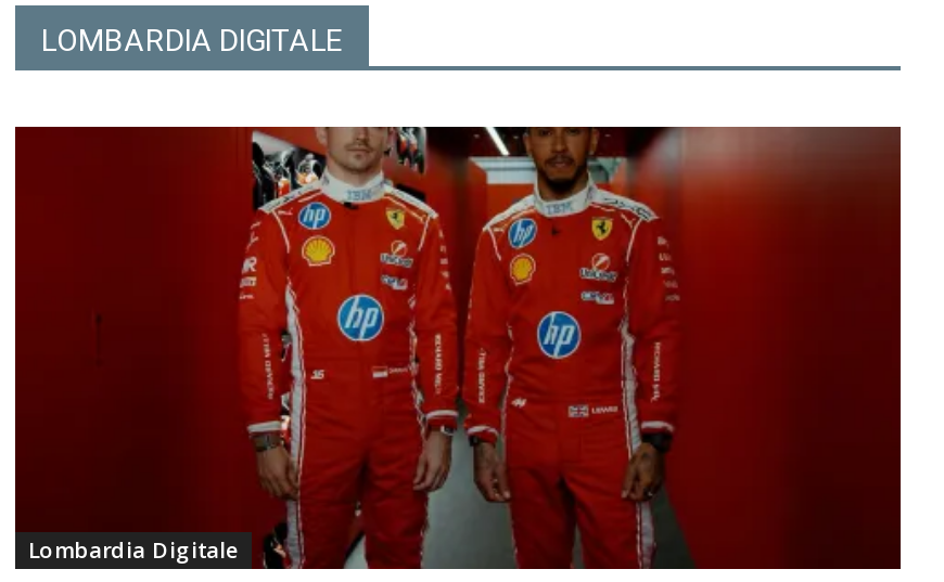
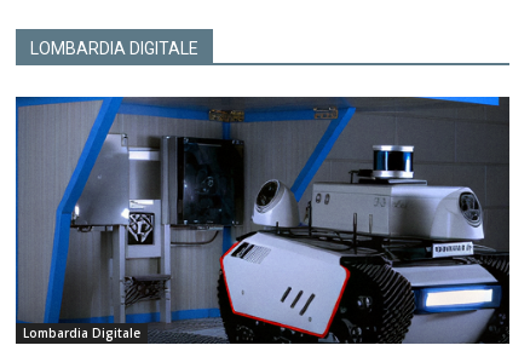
[13,125,901,571] [image] -> [15,96,509,345] [image]

